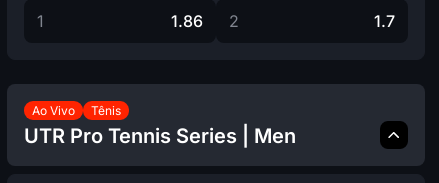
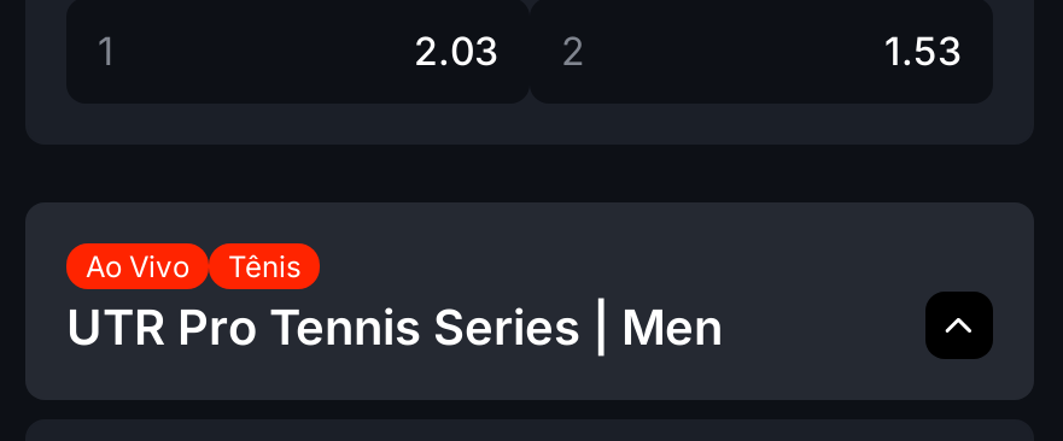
[171,11,239,31] 1.86 2 -> [414,27,585,75] 2.03 2
[374,11,395,31] 1.7 -> [884,27,962,75] 1.53

